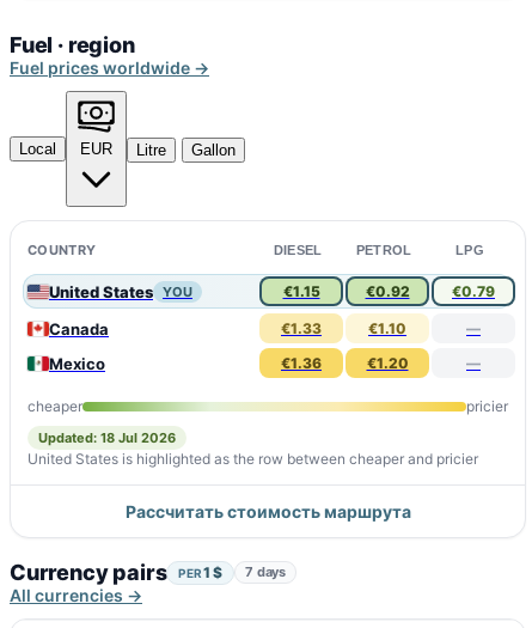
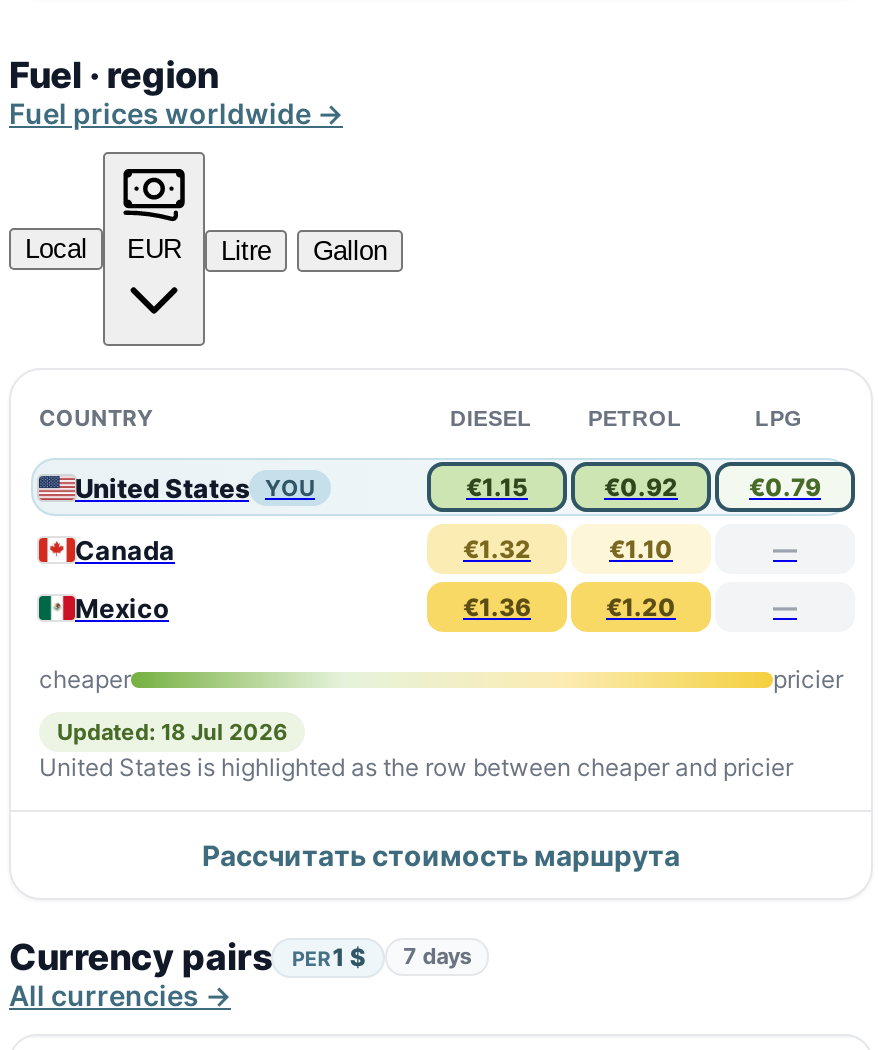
[281,319,322,337] €1.33 -> [463,534,531,564] €1.32

